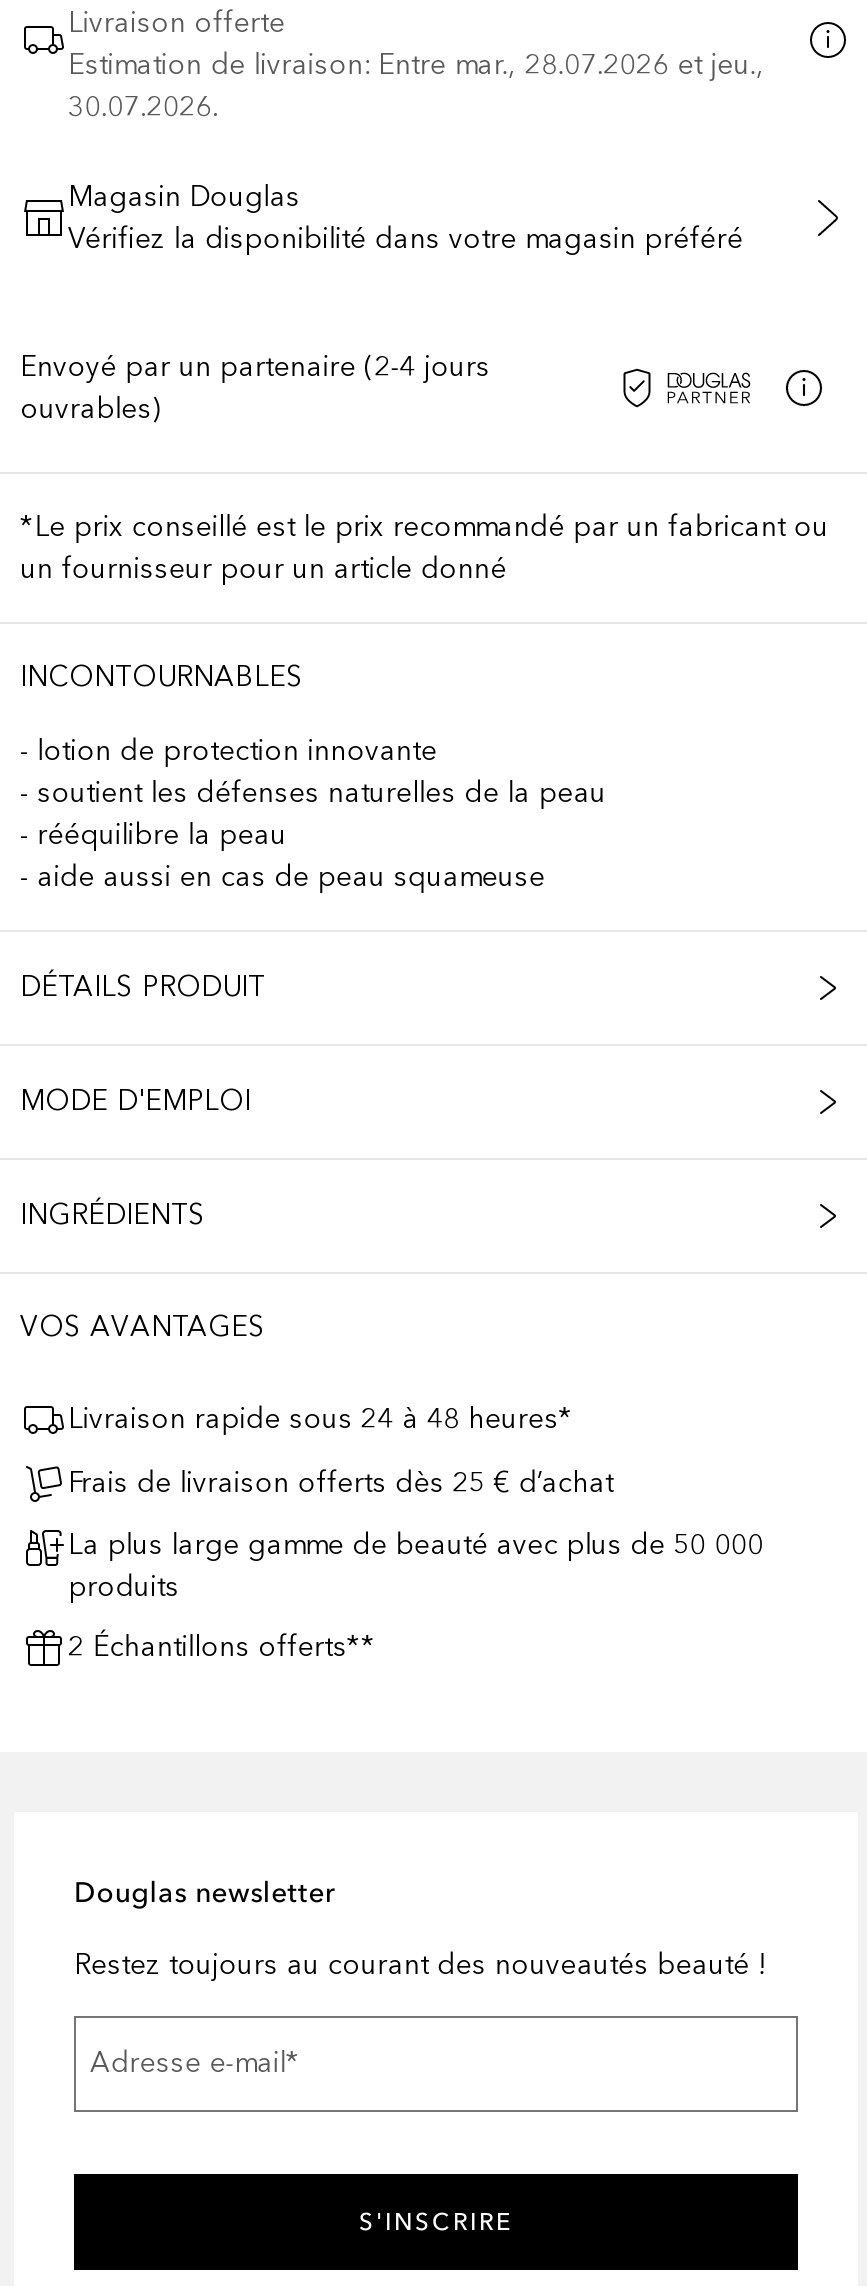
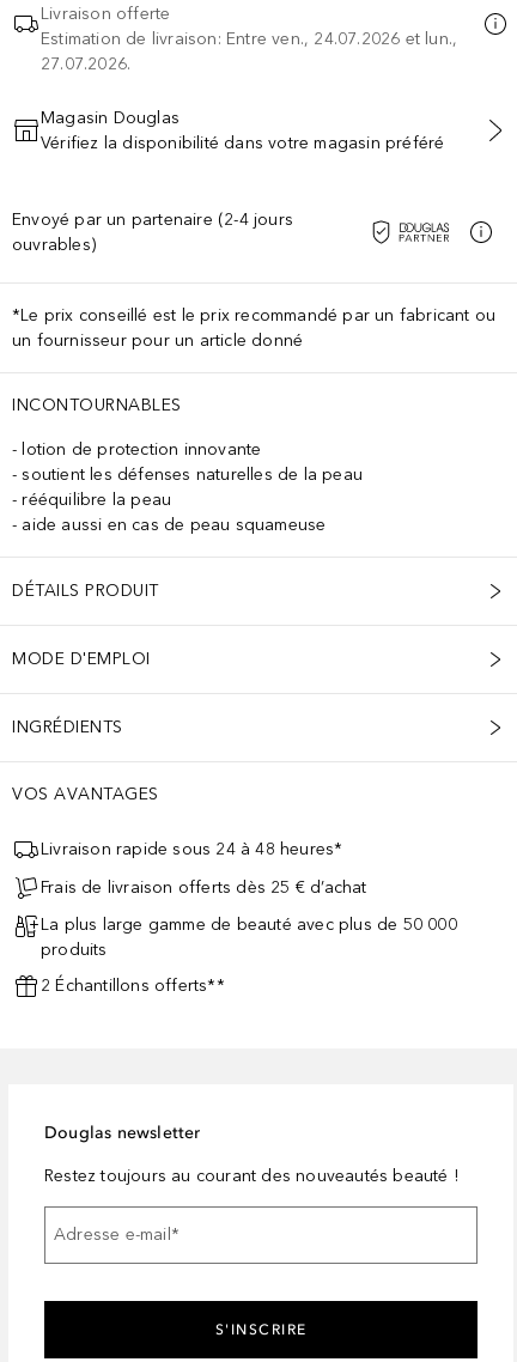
[68,48,764,82] Estimation de livraison: Entre mar., 28.07.2026 et jeu., -> [41,29,457,49] Estimation de livraison: Entre ven., 24.07.2026 et lun.,
[68,90,218,124] 30.07.2026. -> [41,54,131,74] 27.07.2026.

